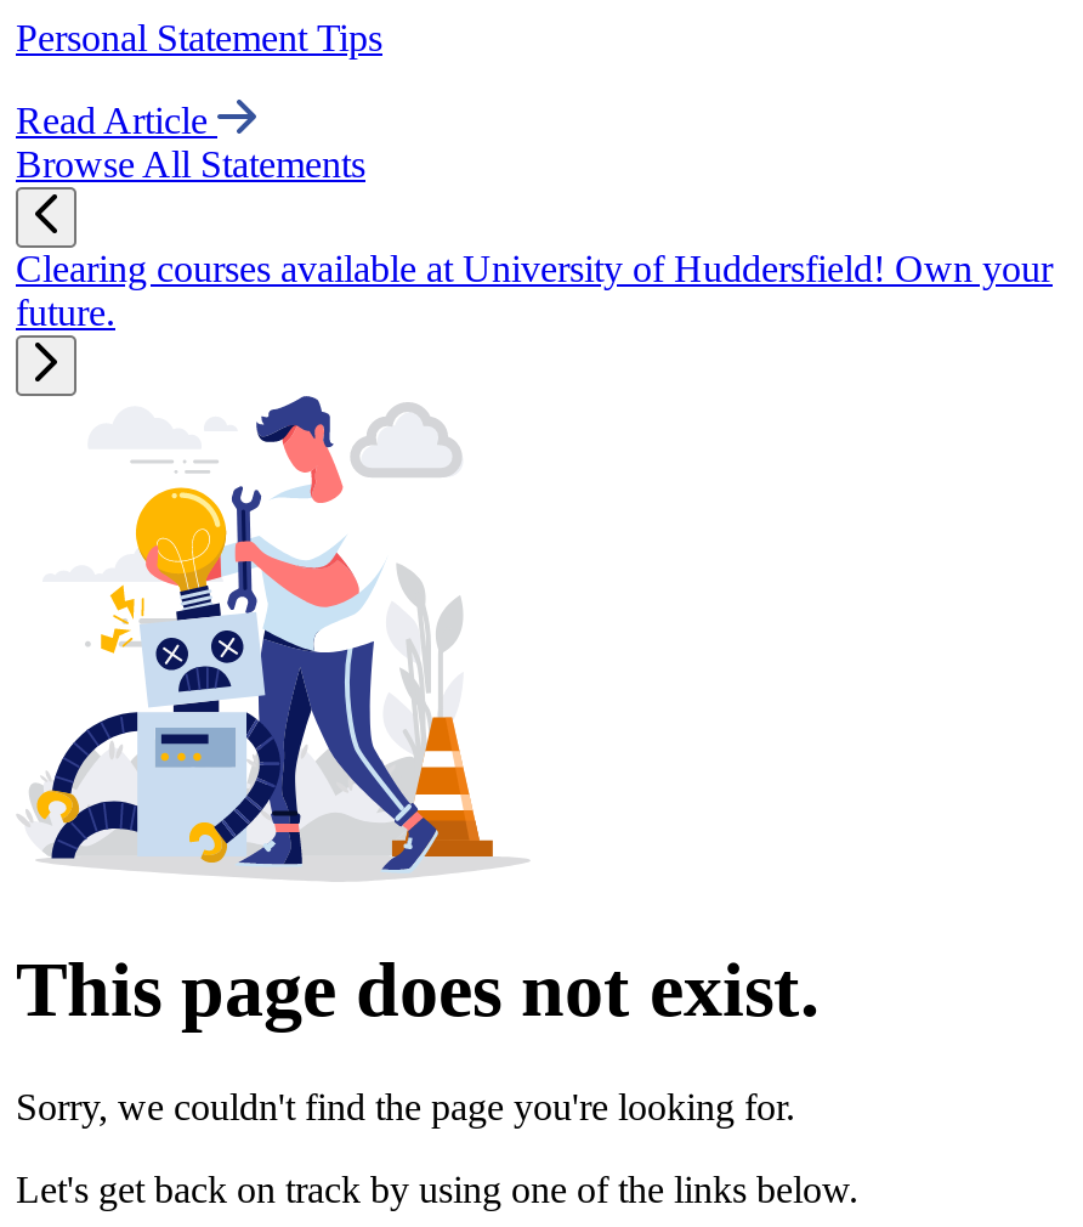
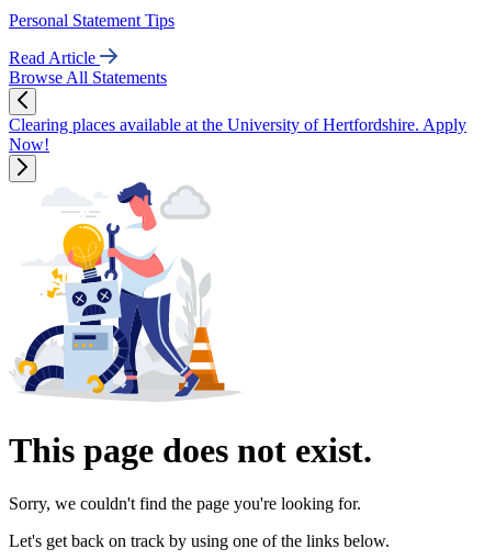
[16,248,1053,333] Clearing courses available at University of Huddersfield! Own your | future. -> [9,115,466,154] Clearing places available at the University of Hertfordshire. Apply | Now!

